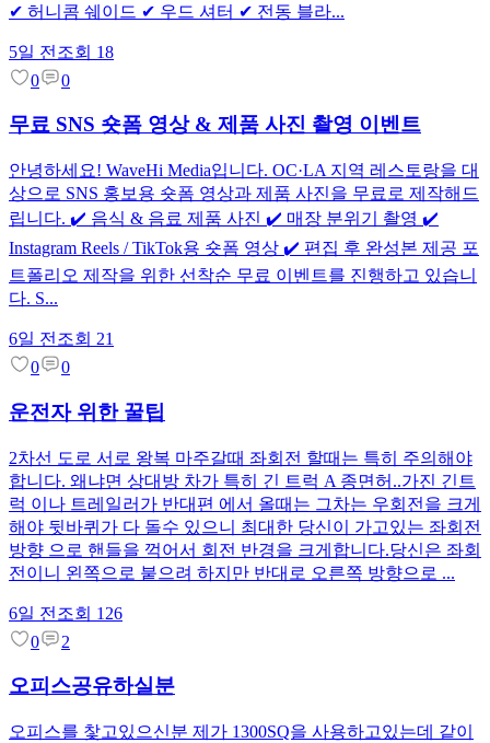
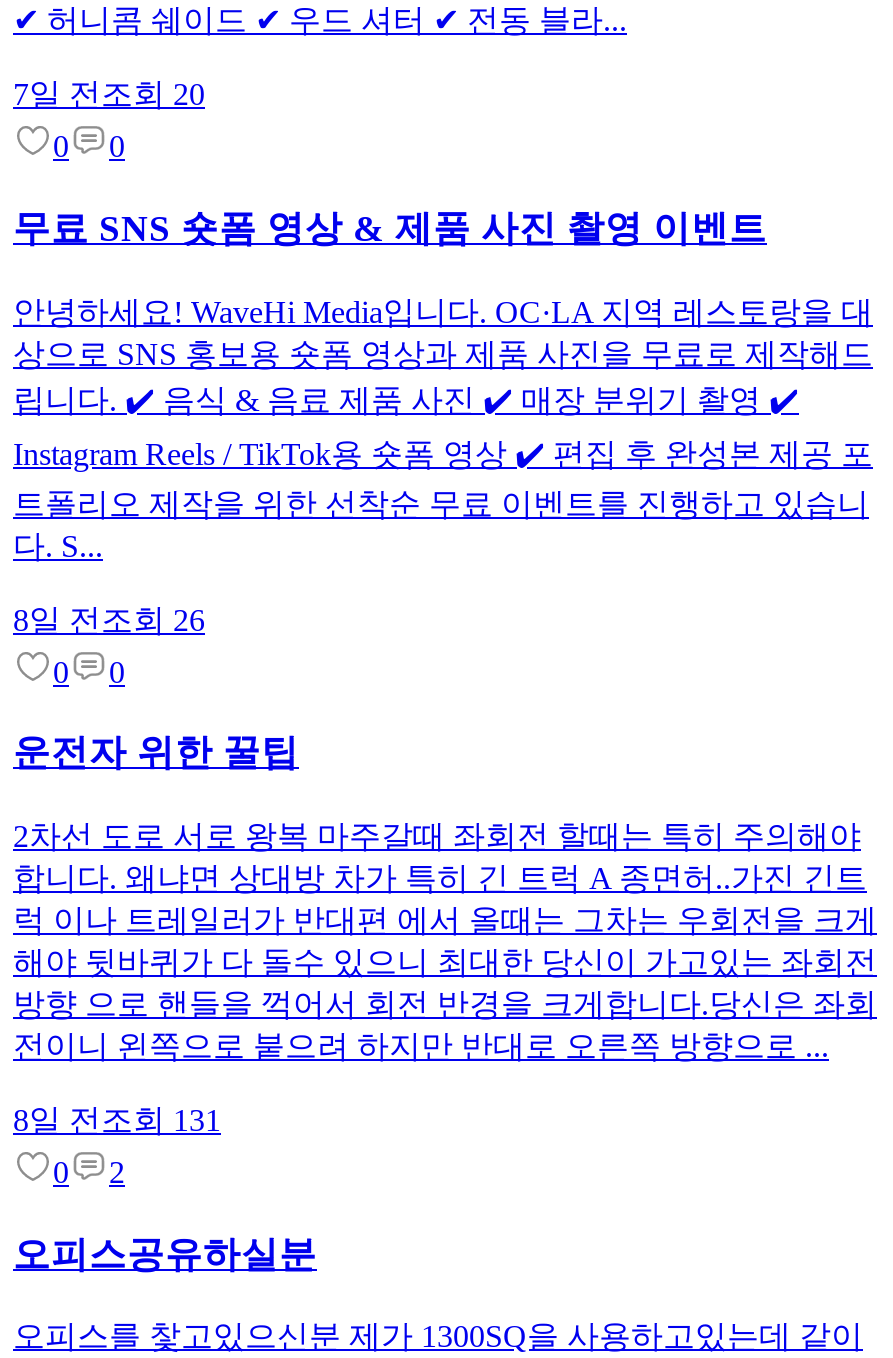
[9,42,114,61] 5일 전 조회 18 -> [13,77,205,111] 7일 전 조회 20
[9,329,114,348] 6일 전 조회 21 -> [13,602,205,636] 8일 전 조회 26
[9,604,122,622] 6일 전 조회 126 -> [13,1103,221,1137] 8일 전 조회 131

